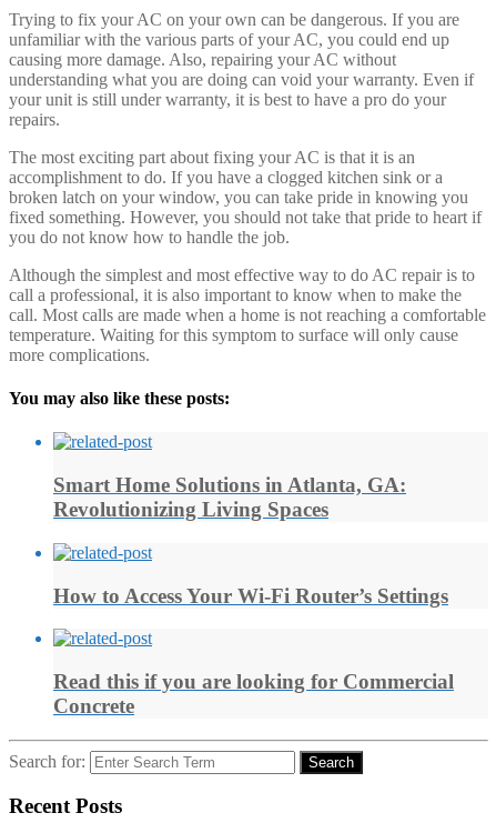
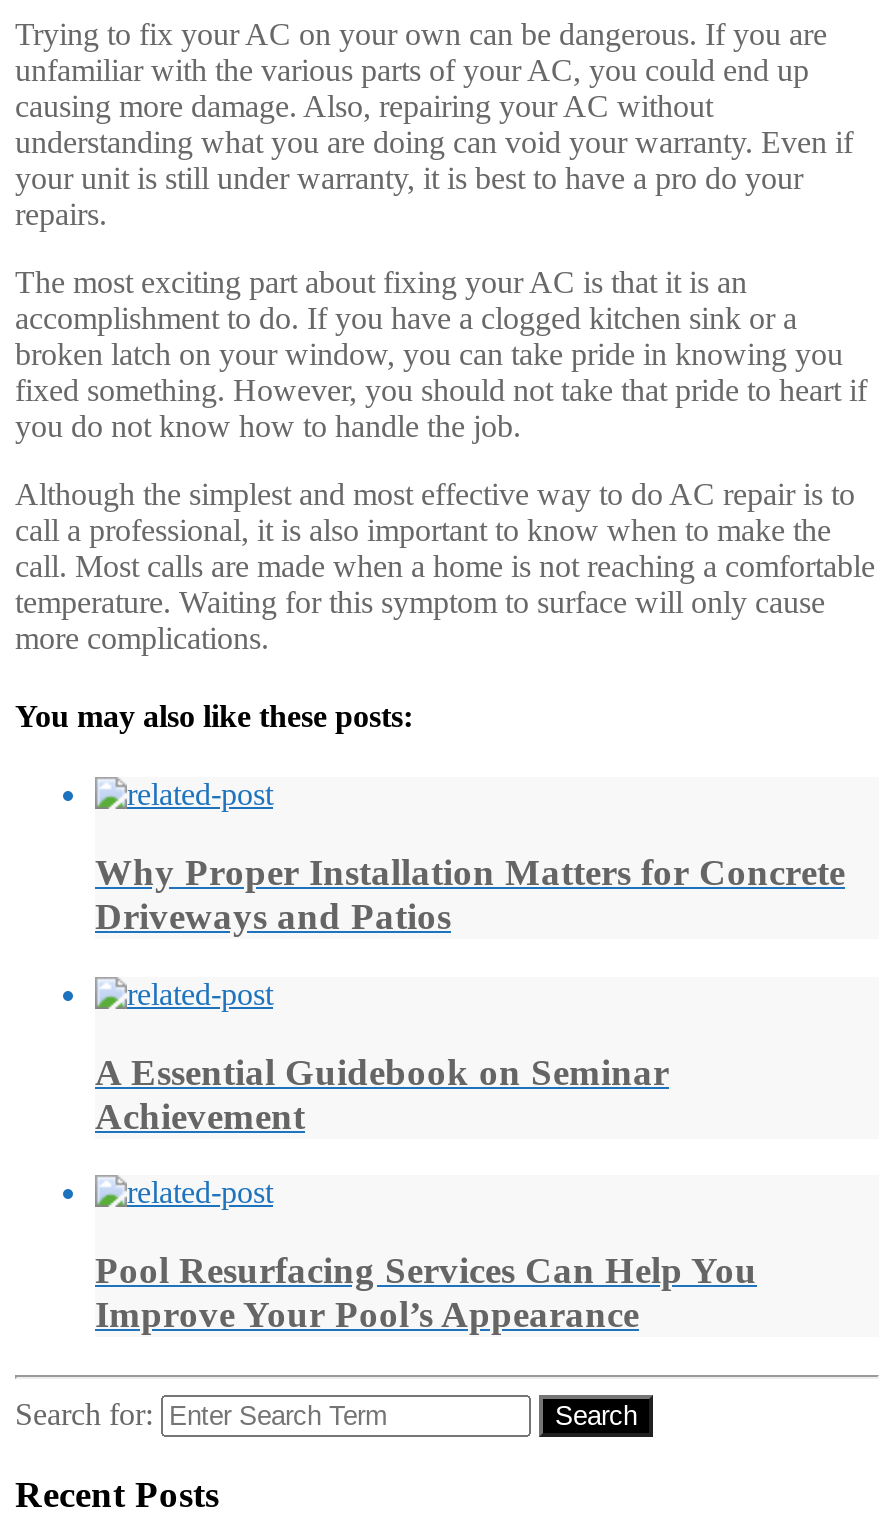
[53,473,406,521] Smart Home Solutions in Atlanta, GA: | Revolutionizing Living Spaces -> [95,851,845,937] Why Proper Installation Matters for Concrete | Driveways and Patios
[53,584,448,607] How to Access Your Wi-Fi Router’s Settings -> [95,1050,669,1136] A Essential Guidebook on Seminar | Achievement
[53,670,454,717] Read this if you are looking for Commercial | Concrete -> [95,1249,757,1335] Pool Resurfacing Services Can Help You | Improve Your Pool’s Appearance

